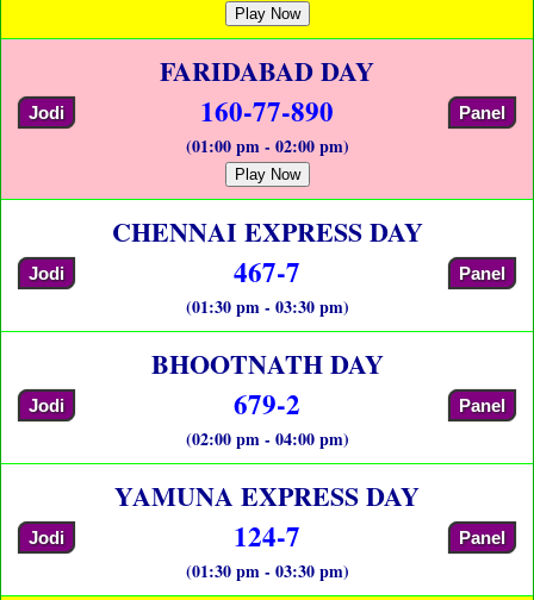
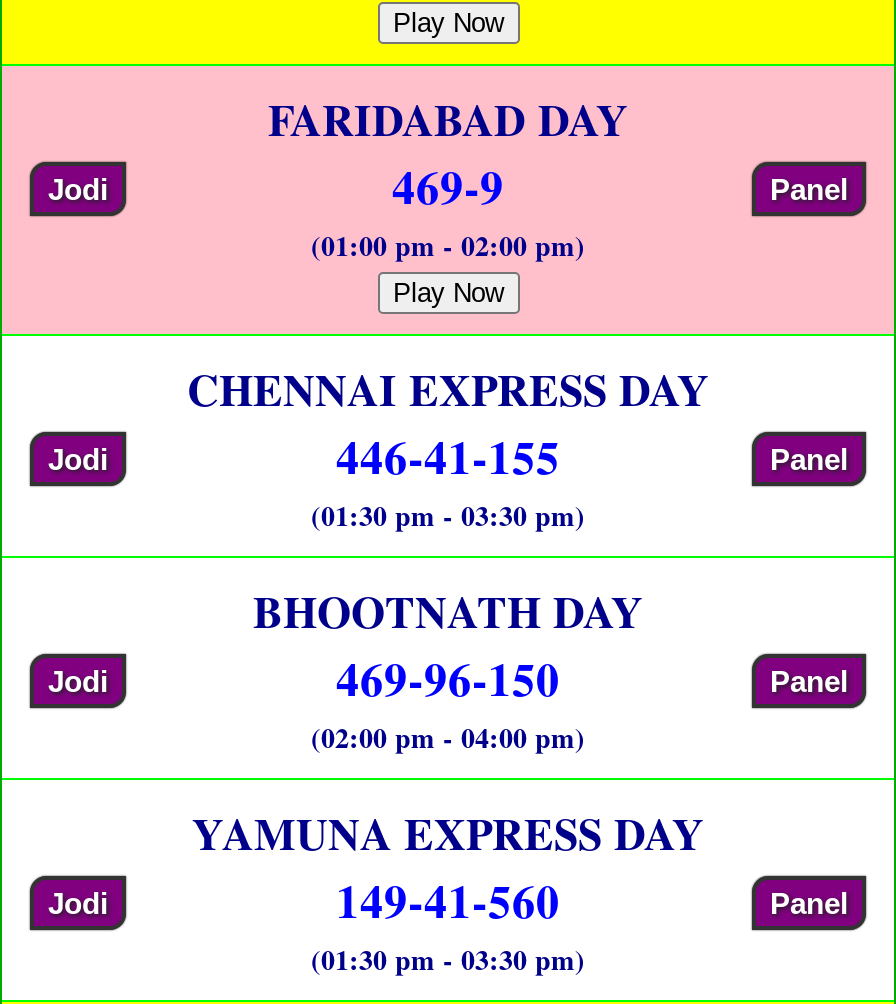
[200,90,334,131] 160-77-890 -> [392,152,504,220] 469-9
[234,251,300,291] 467-7 -> [336,422,560,490] 446-41-155
[234,383,300,424] 679-2 -> [336,644,560,712] 469-96-150
[234,515,300,556] 124-7 -> [336,866,560,934] 149-41-560

